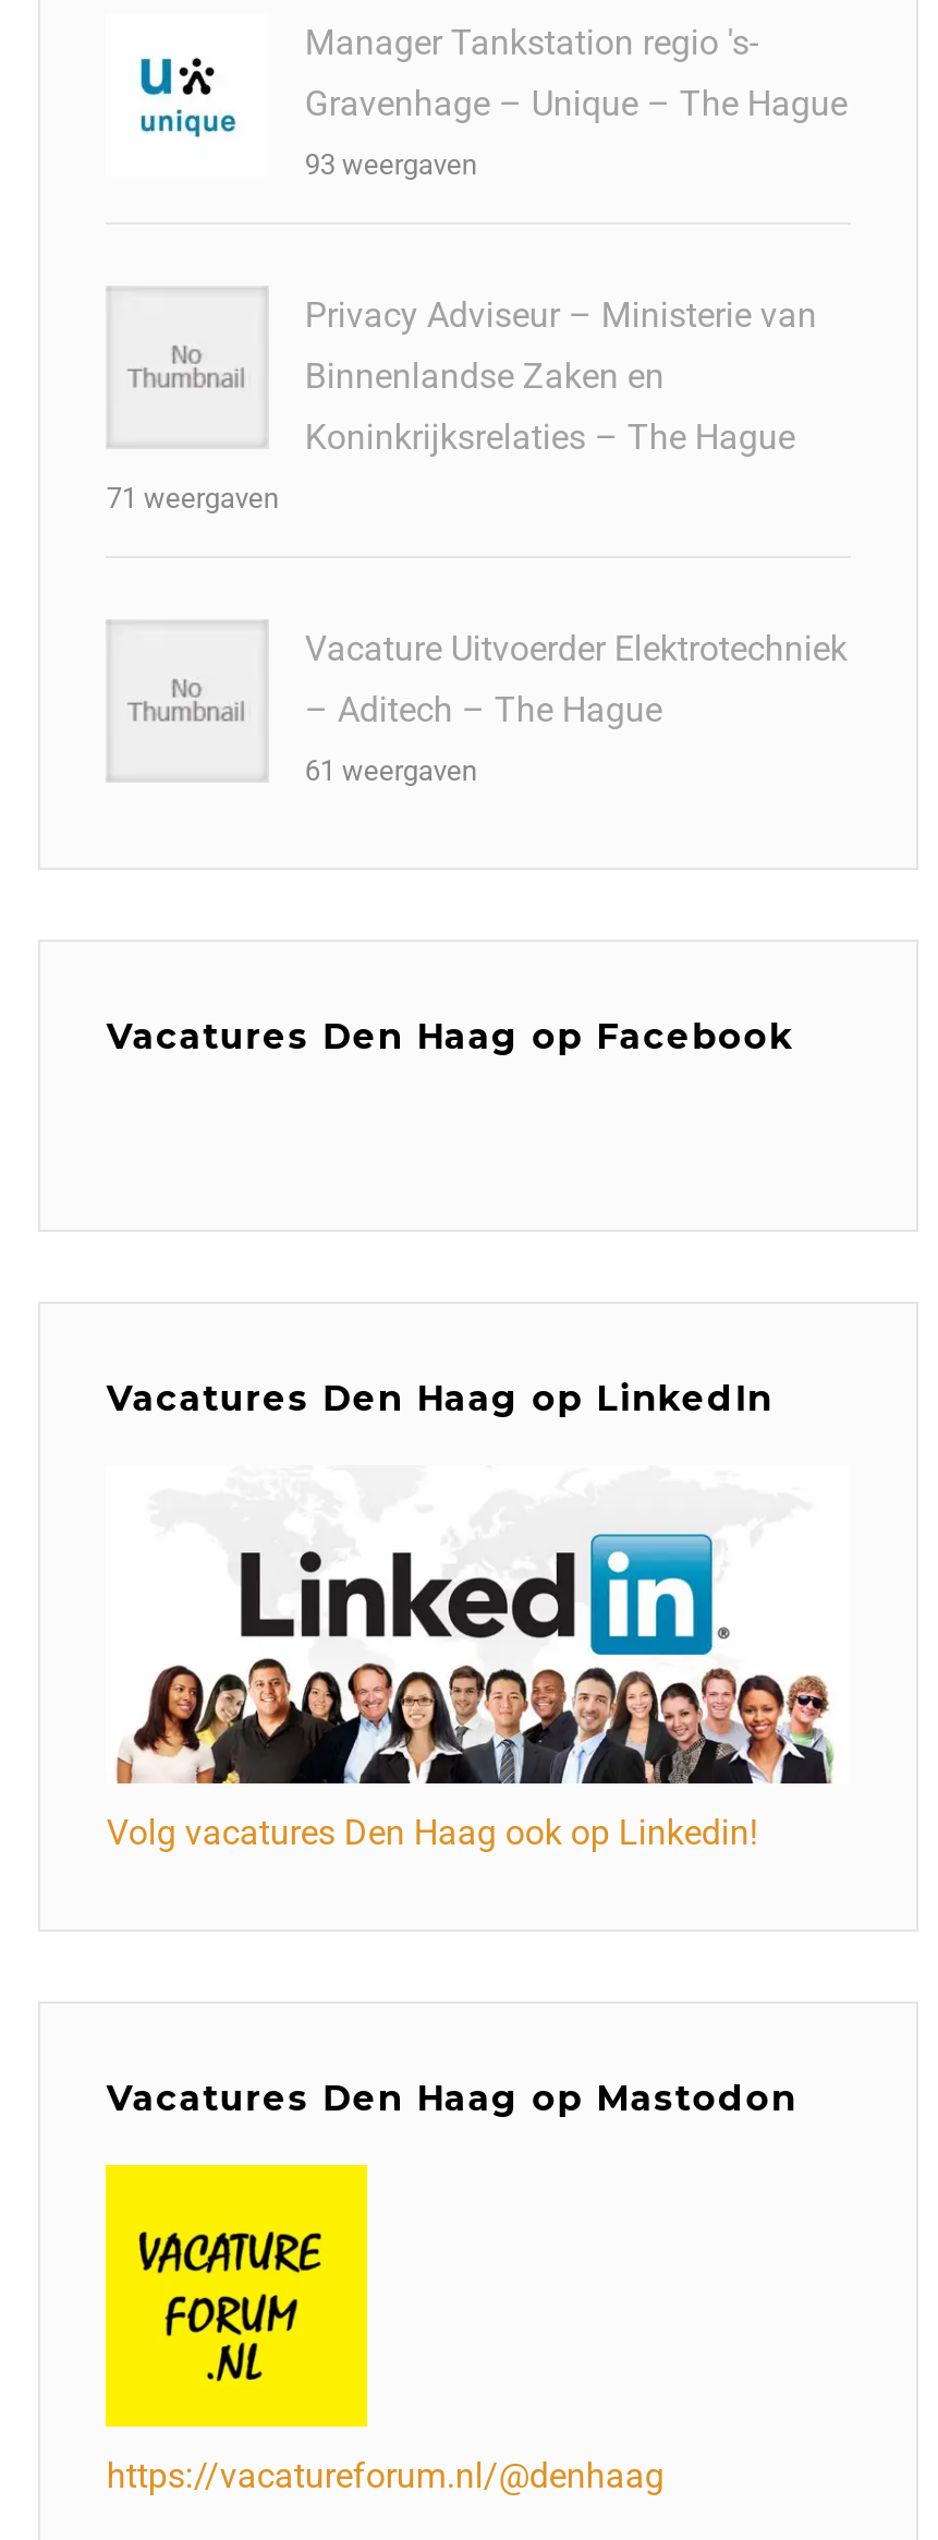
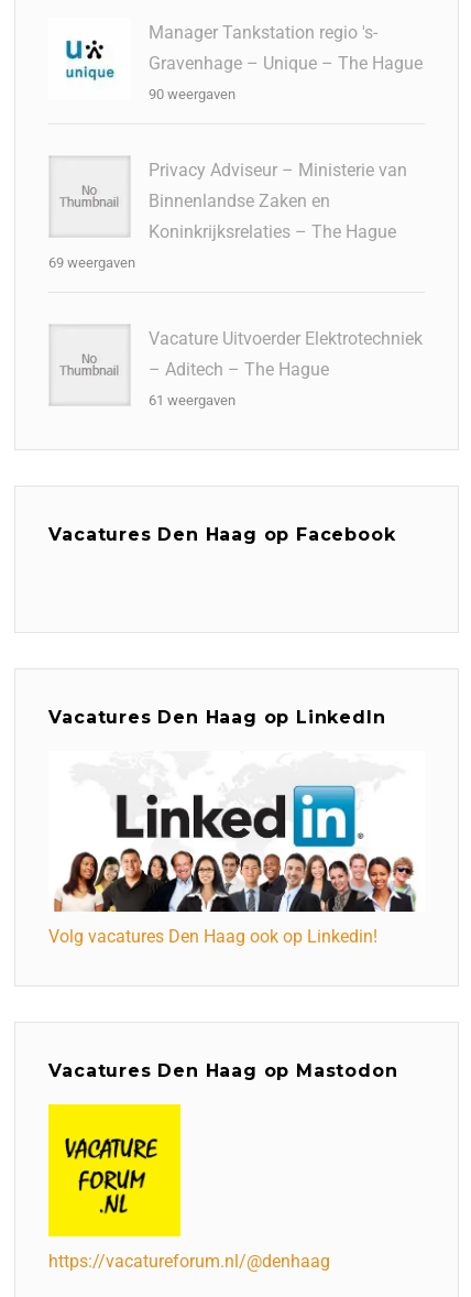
[305,148,477,181] 93 weergaven -> [149,86,236,102] 90 weergaven
[107,482,279,515] 71 weergaven -> [49,254,136,271] 69 weergaven

